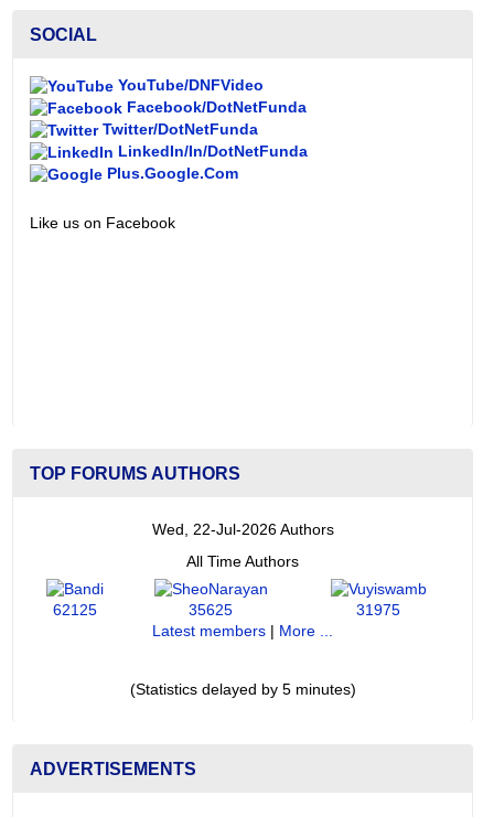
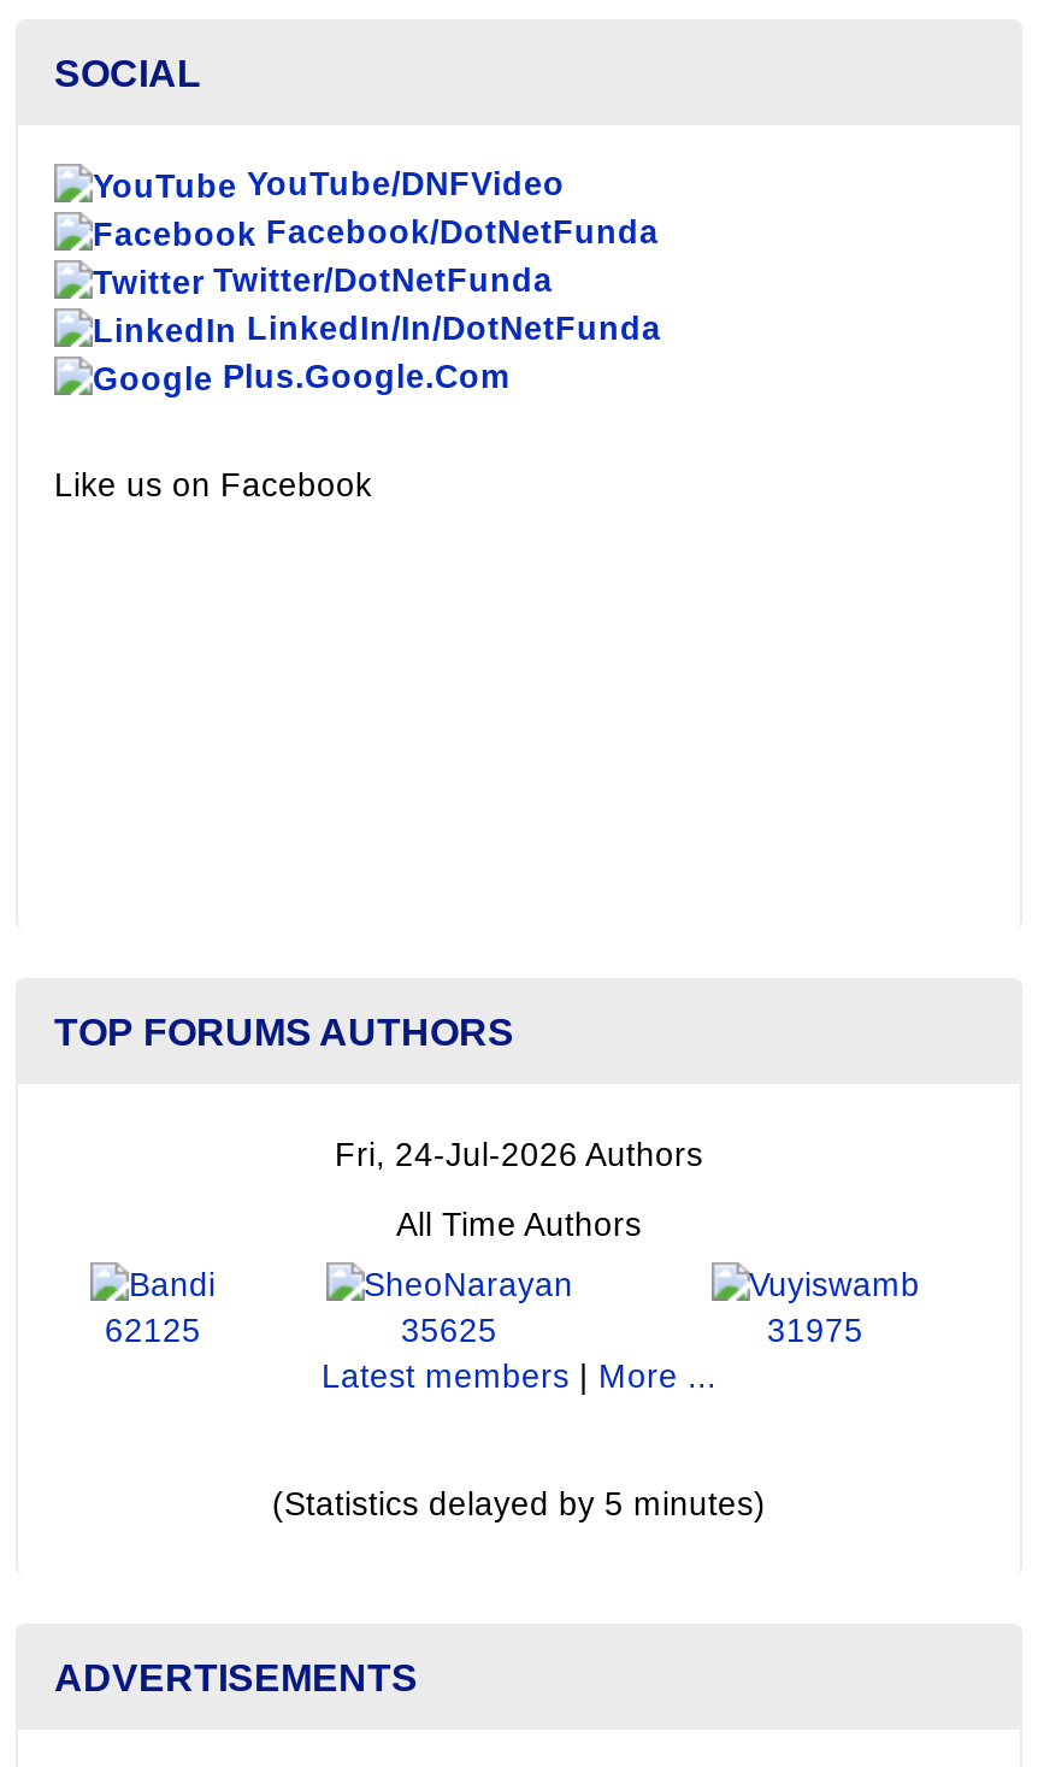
[152,521,334,538] Wed, 22-Jul-2026 Authors -> [335,1136,703,1172] Fri, 24-Jul-2026 Authors

